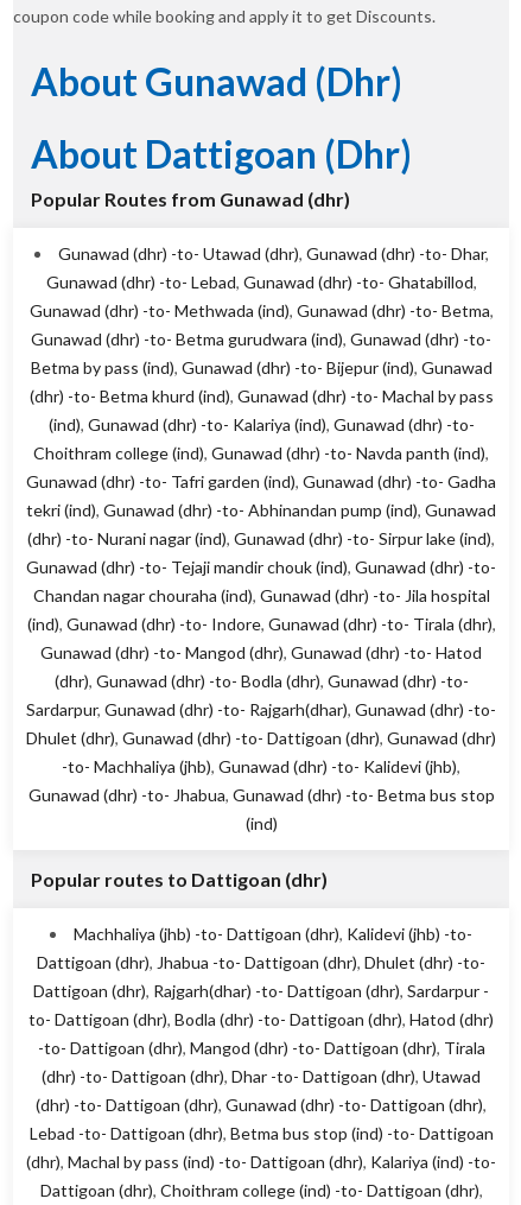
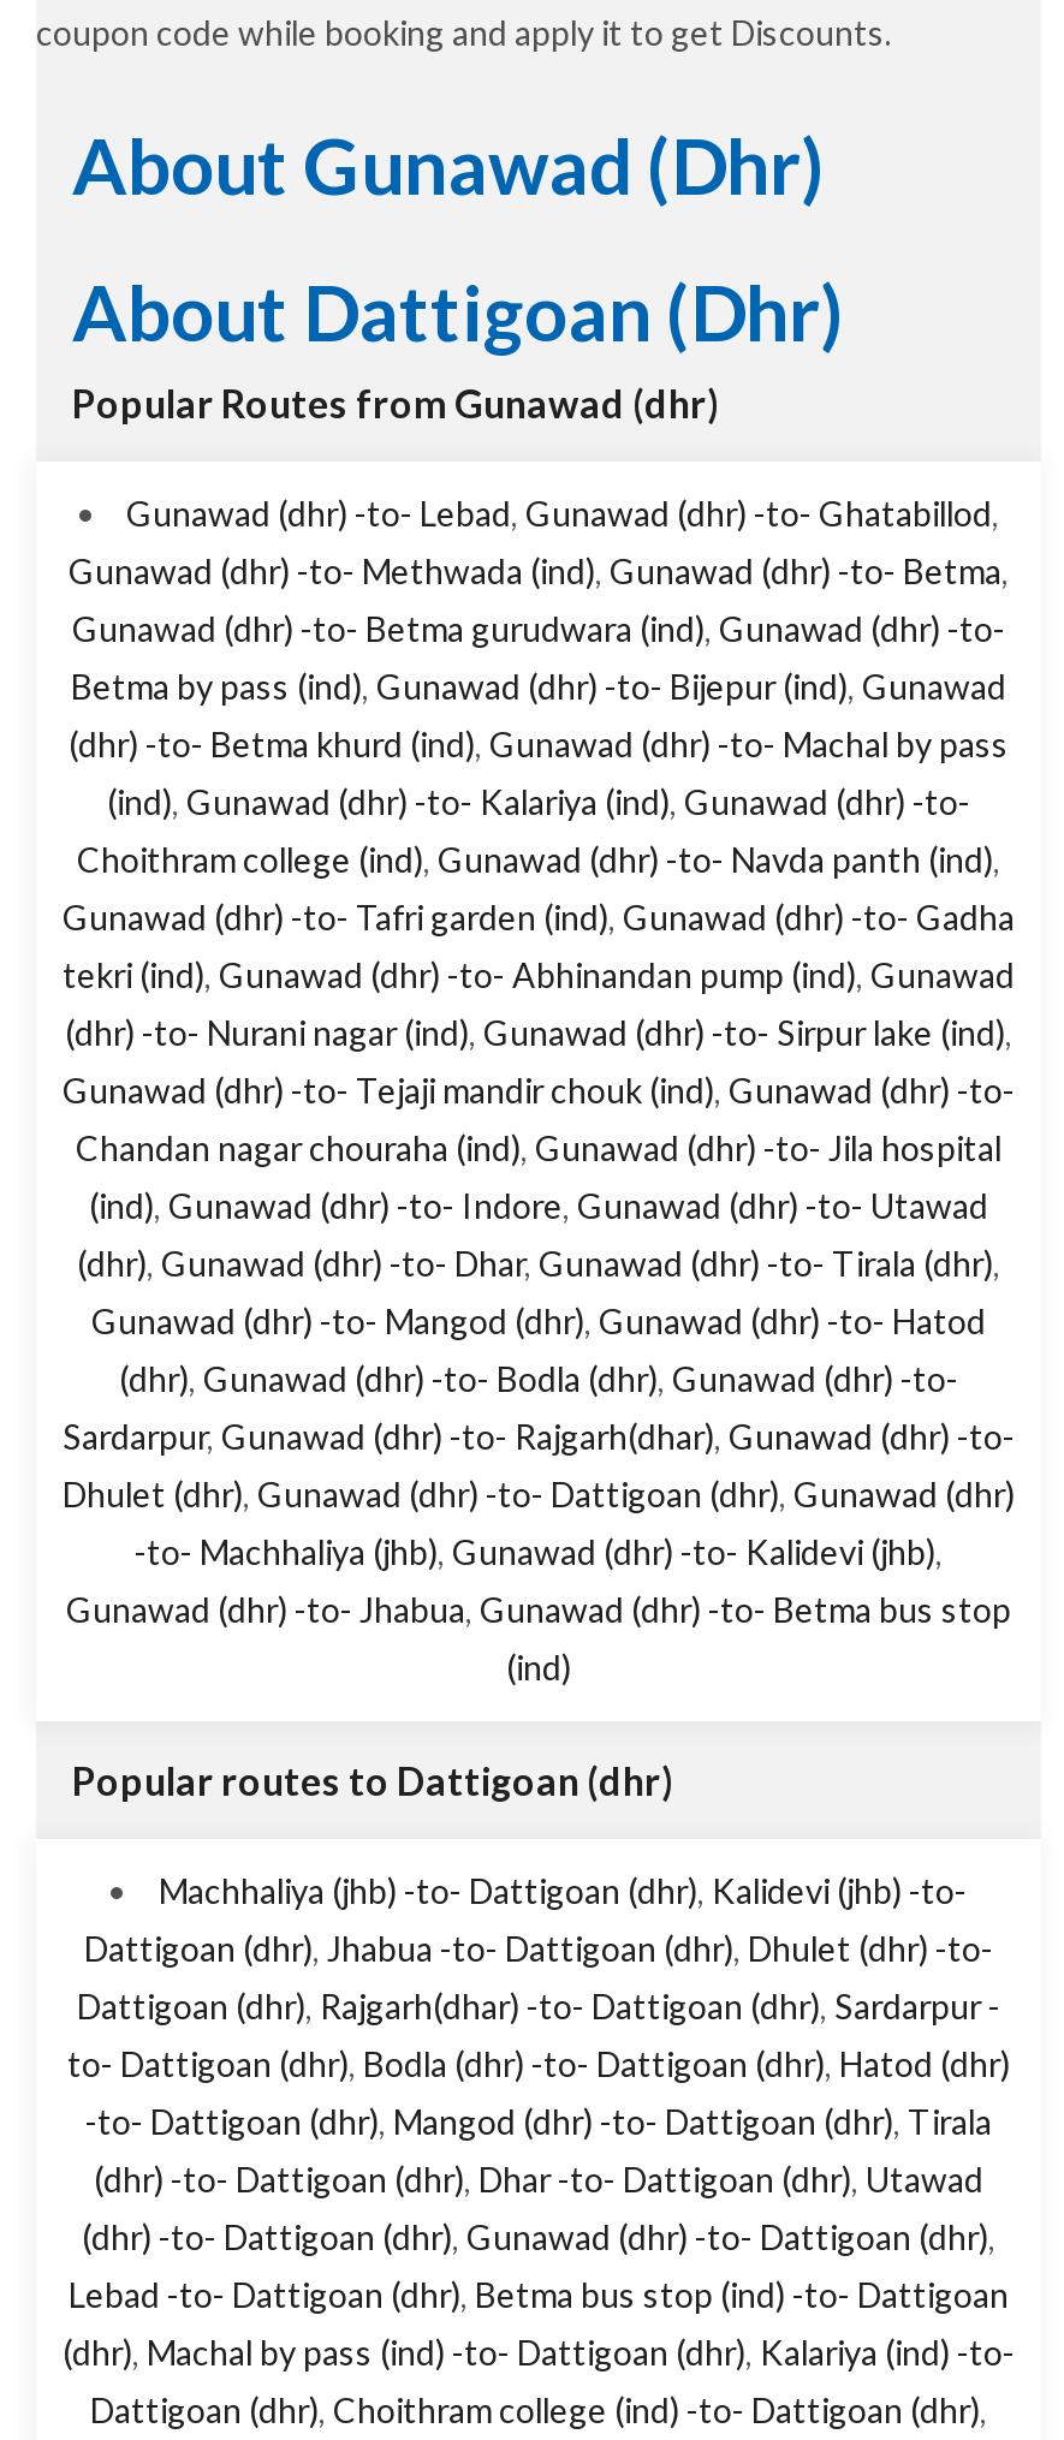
[58,243,488,264] Gunawad (dhr) -to- Utawad (dhr), Gunawad (dhr) -to- Dhar, -> none
moved [26,272,496,605] -> [63,493,1015,1168]: Gunawad (dhr) -to- Lebad, Gunawad (dhr) -to- Ghatabillod, | Gunawad (dhr) -to- Methwada (ind), Gunawad (dhr) -to- Betma, | Gunawad (dhr) -to- Betma gurudwara (ind), Gunawad (dhr) -to- | ... | Gunawad (dhr) -to- Tejaji mandir chouk (ind), Gunawad (dhr) -to- | Chandan nagar chouraha (ind), Gunawad (dhr) -to- Jila hospital
[27,614,495,634] (ind), Gunawad (dhr) -to- Indore, Gunawad (dhr) -to- Tirala (dhr), -> [77,1185,1000,1284] (ind), Gunawad (dhr) -to- Indore, Gunawad (dhr) -to- Utawad | (dhr), Gunawad (dhr) -to- Dhar, Gunawad (dhr) -to- Tirala (dhr),

